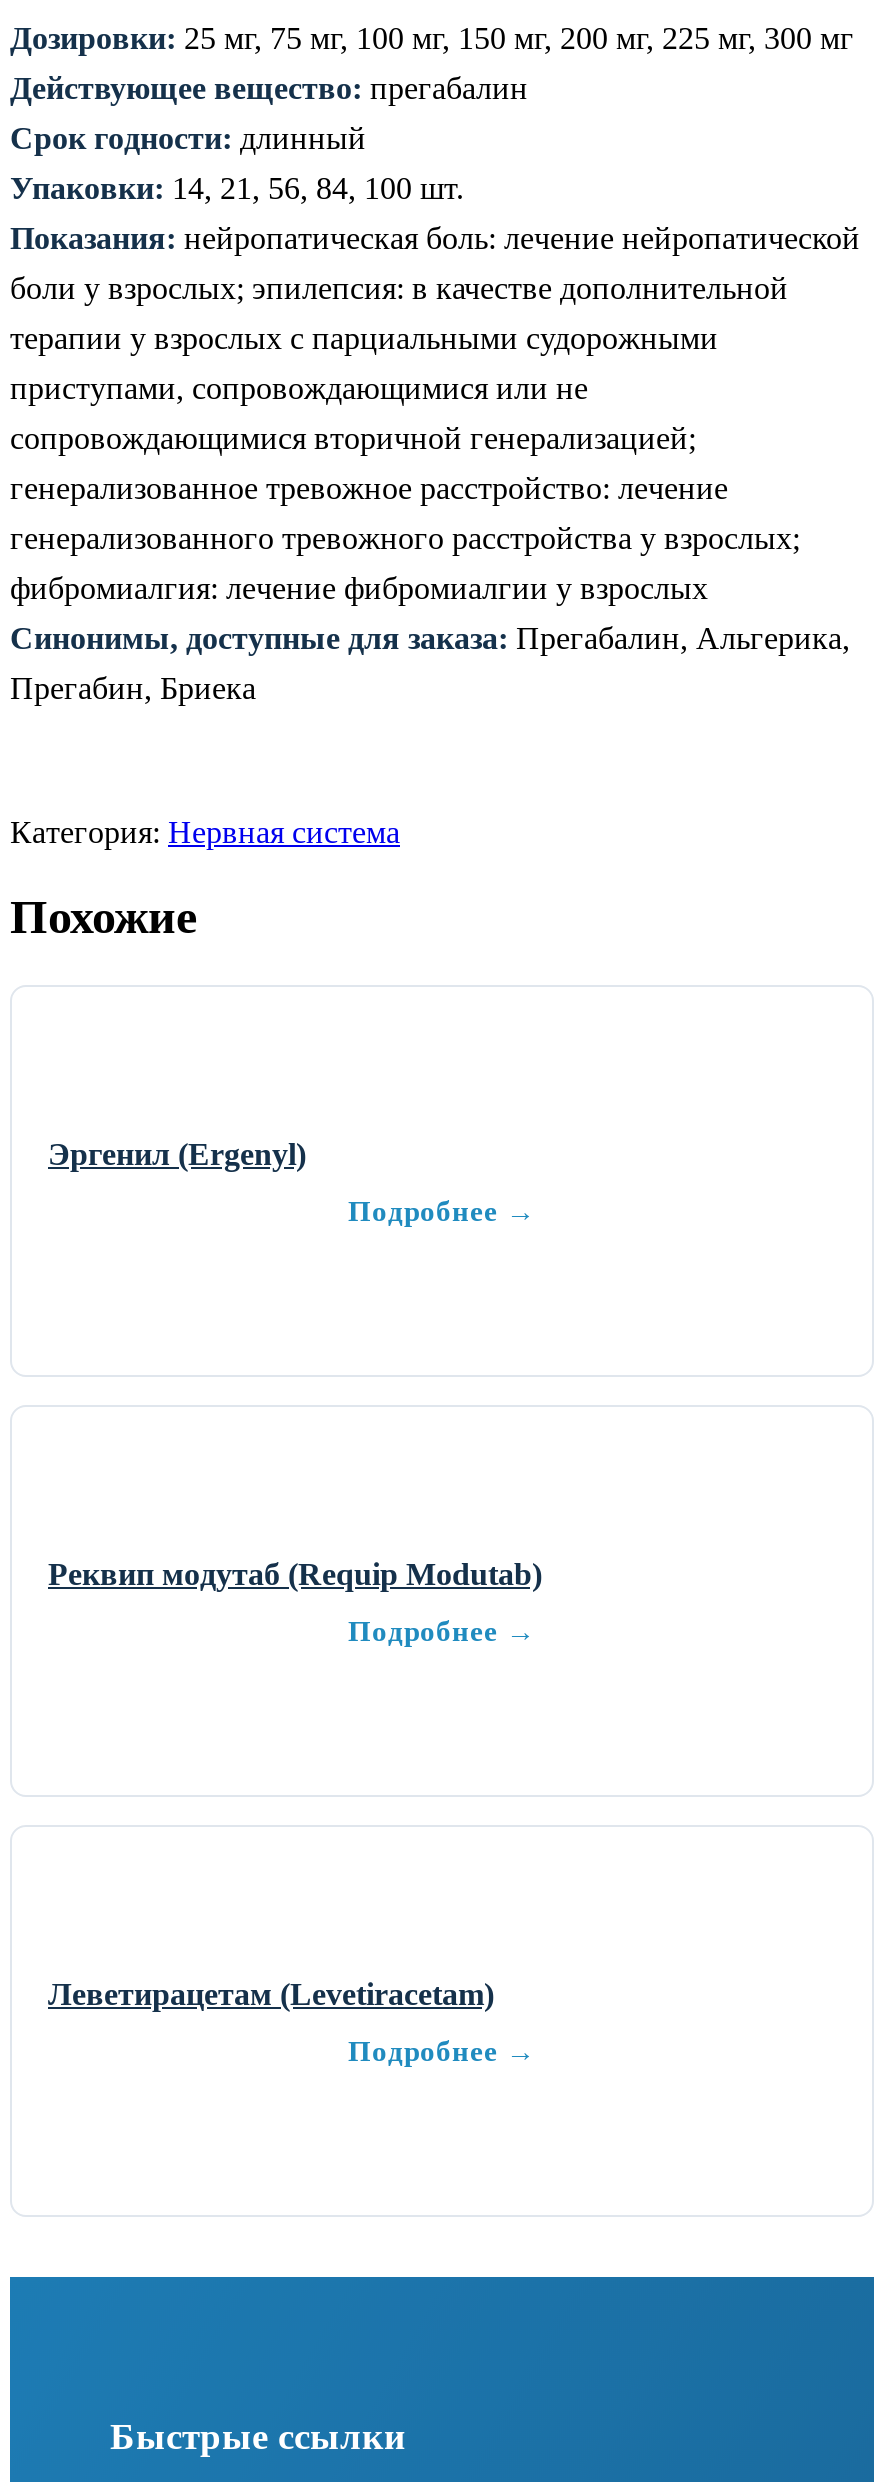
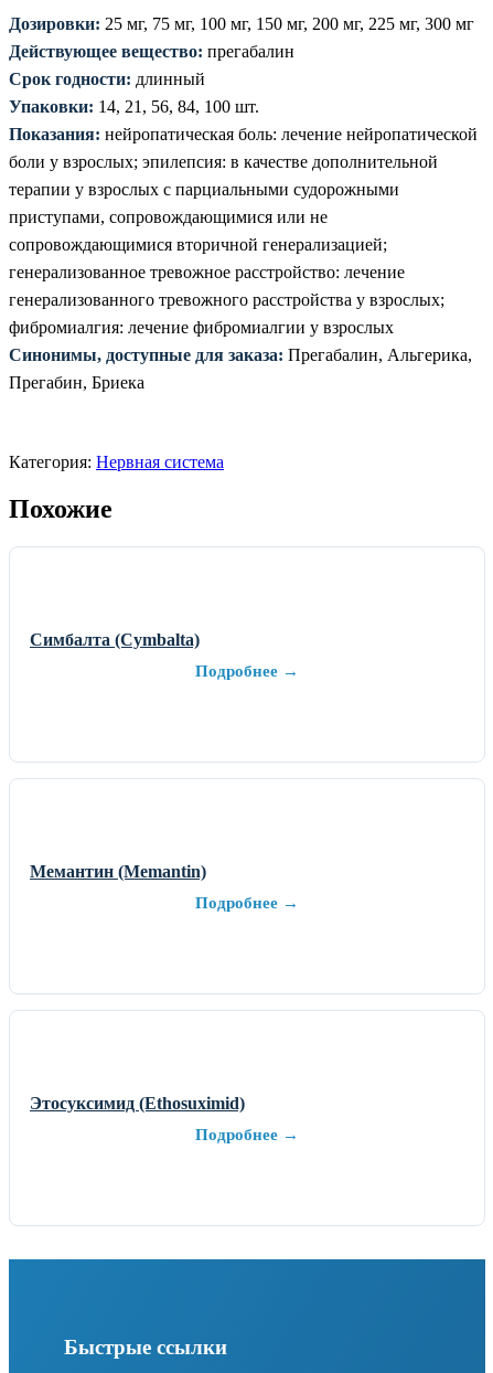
[48,1137,306,1171] Эргенил (Ergenyl) -> [30,630,200,649] Симбалта (Cymbalta)
[48,1557,542,1591] Реквип модутаб (Requip Modutab) -> [30,862,206,881] Мемантин (Memantin)
[48,1977,494,2011] Леветирацетам (Levetiracetam) -> [30,1094,245,1112] Этосуксимид (Ethosuximid)

